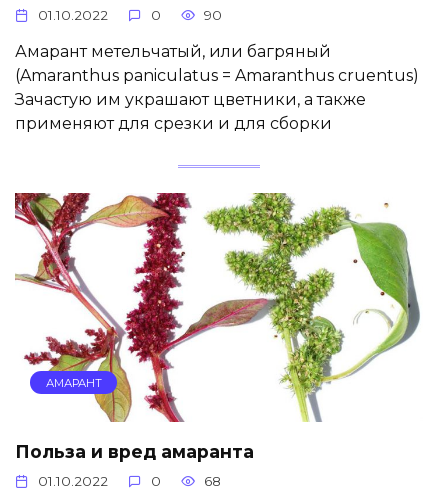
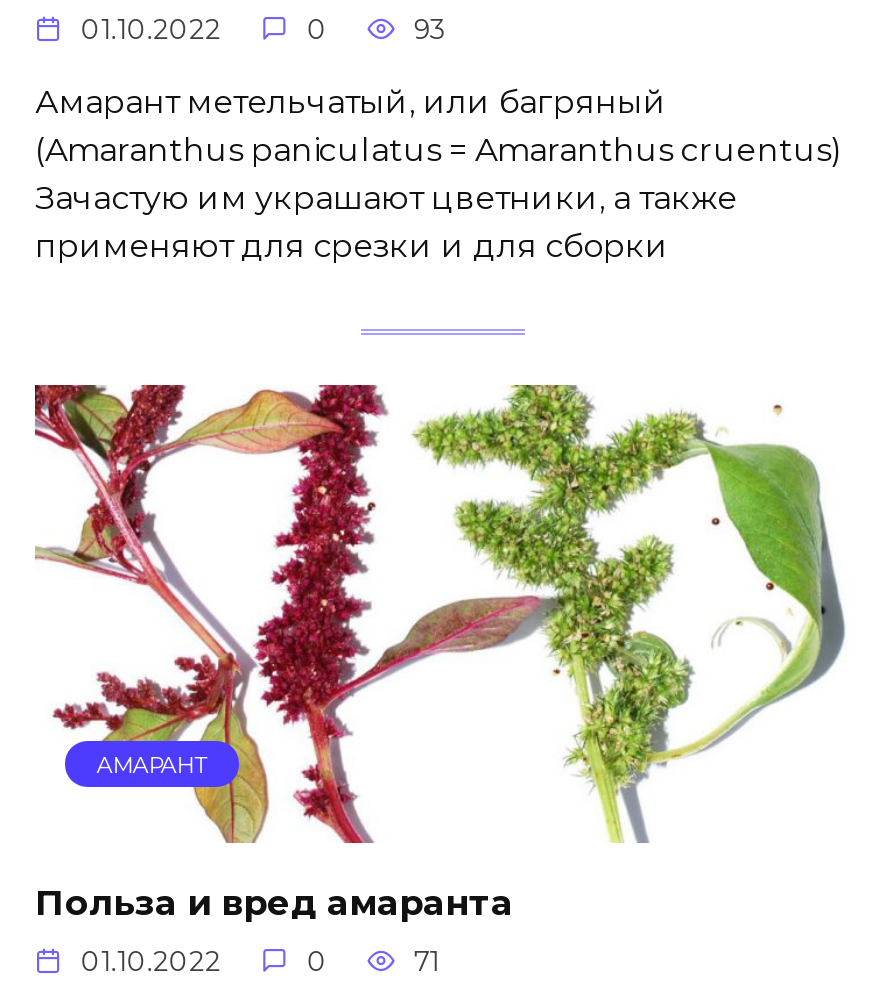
[204,7,222,23] 90 -> [414,14,446,46] 93
[204,473,221,489] 68 -> [414,946,440,978] 71

